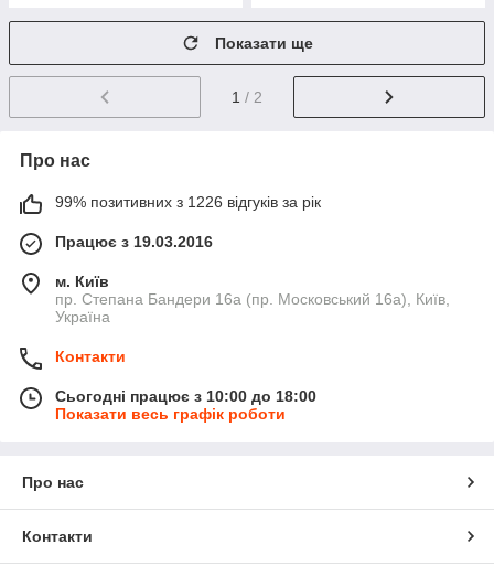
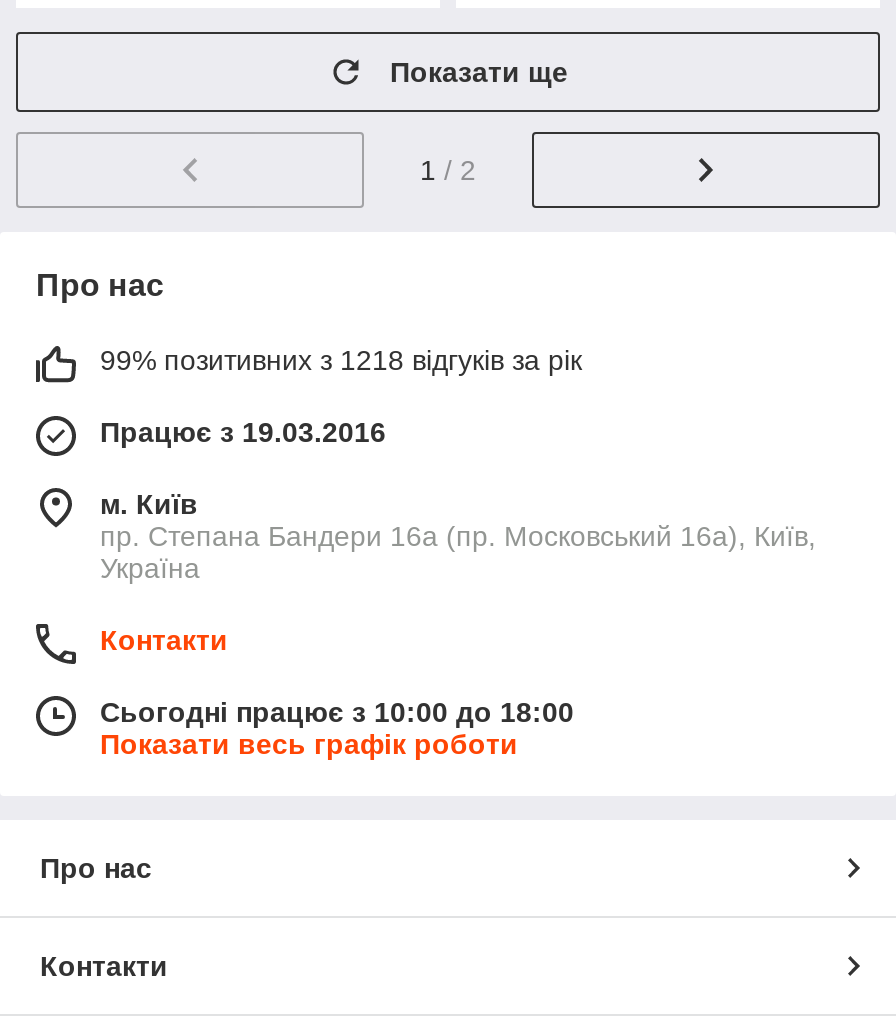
[55,193,321,211] 99% позитивних з 1226 відгуків за рік -> [100,344,582,376] 99% позитивних з 1218 відгуків за рік

